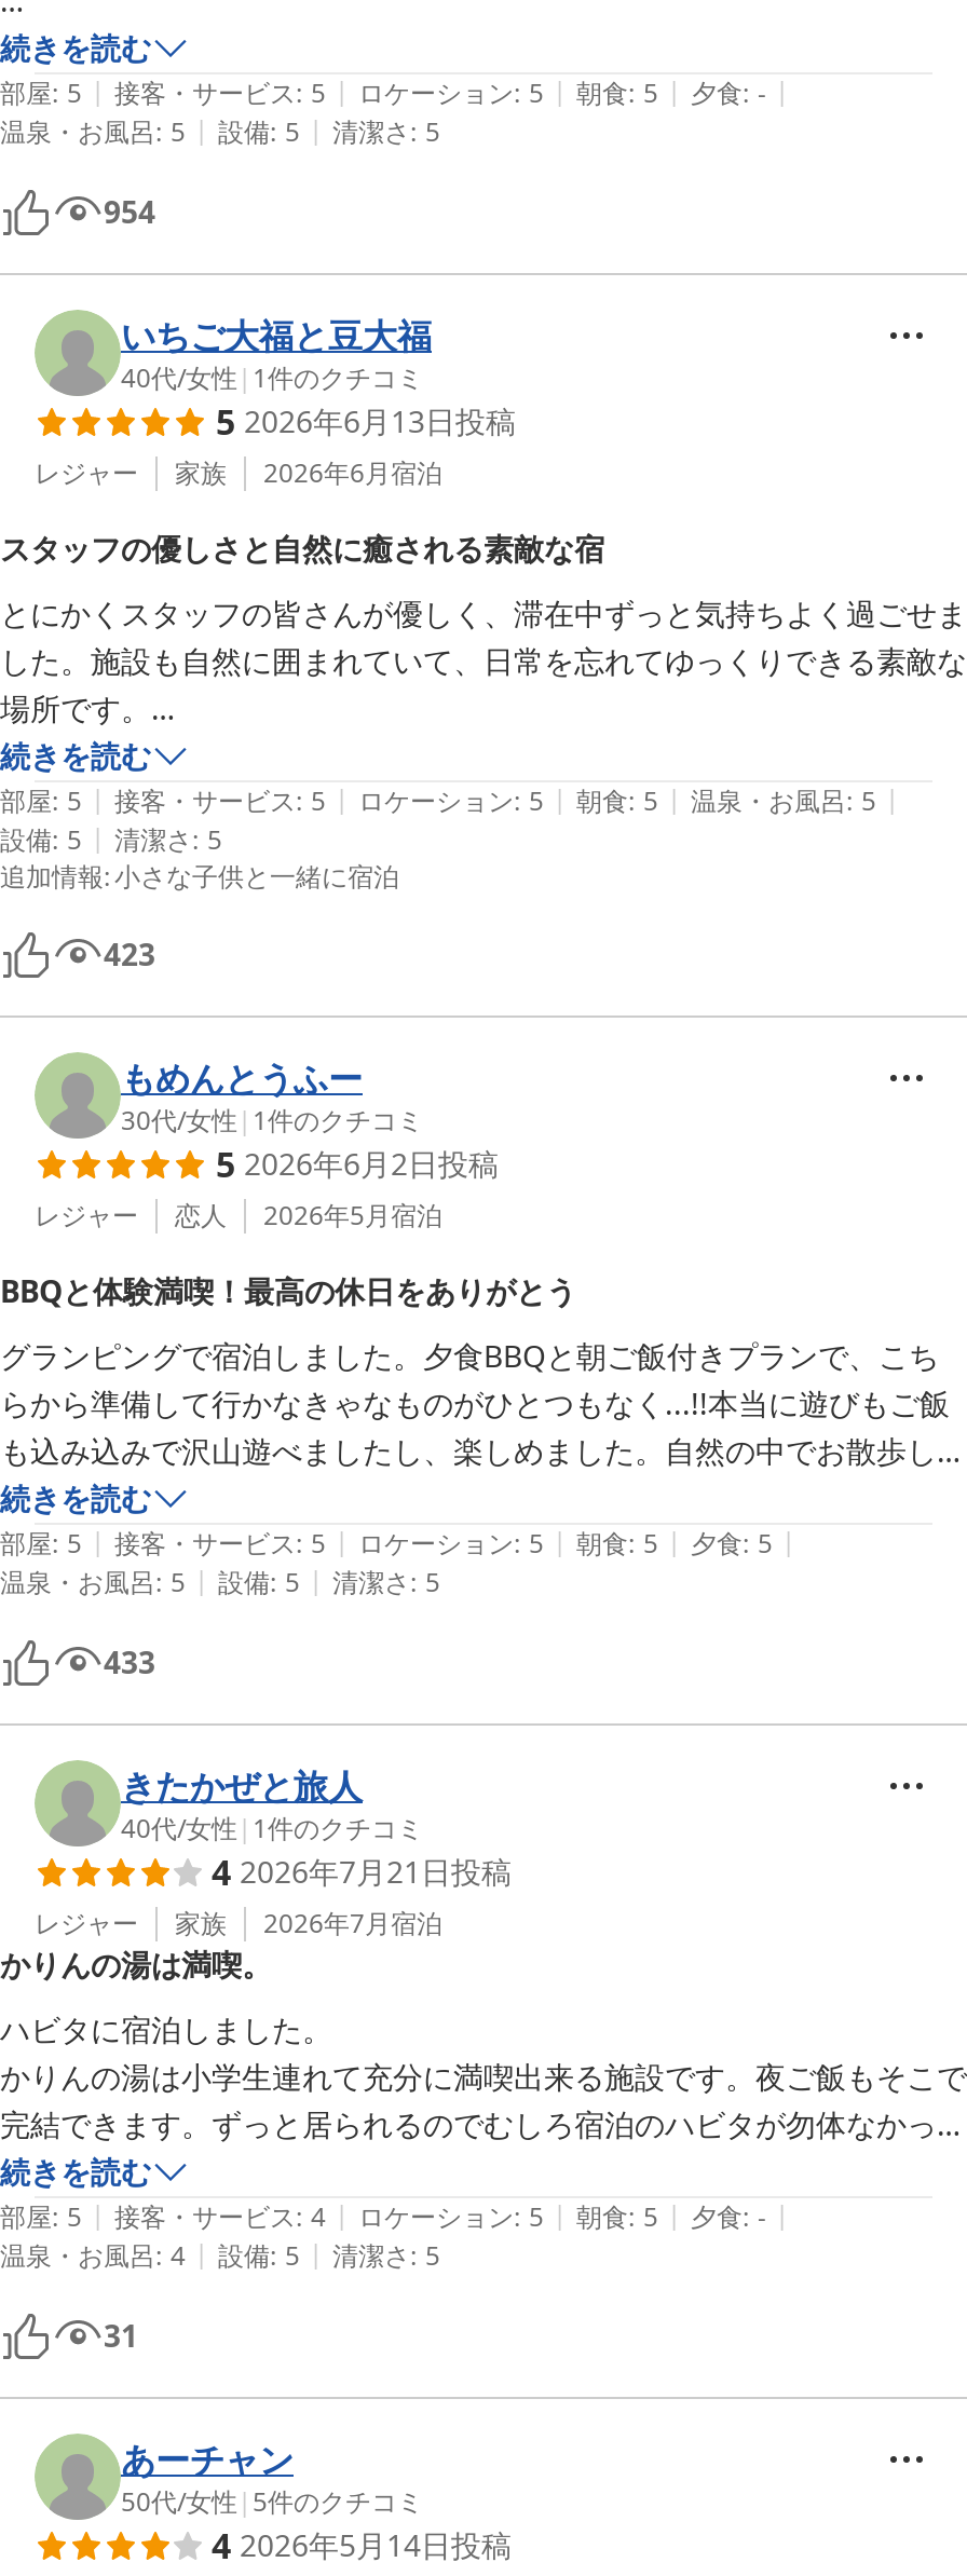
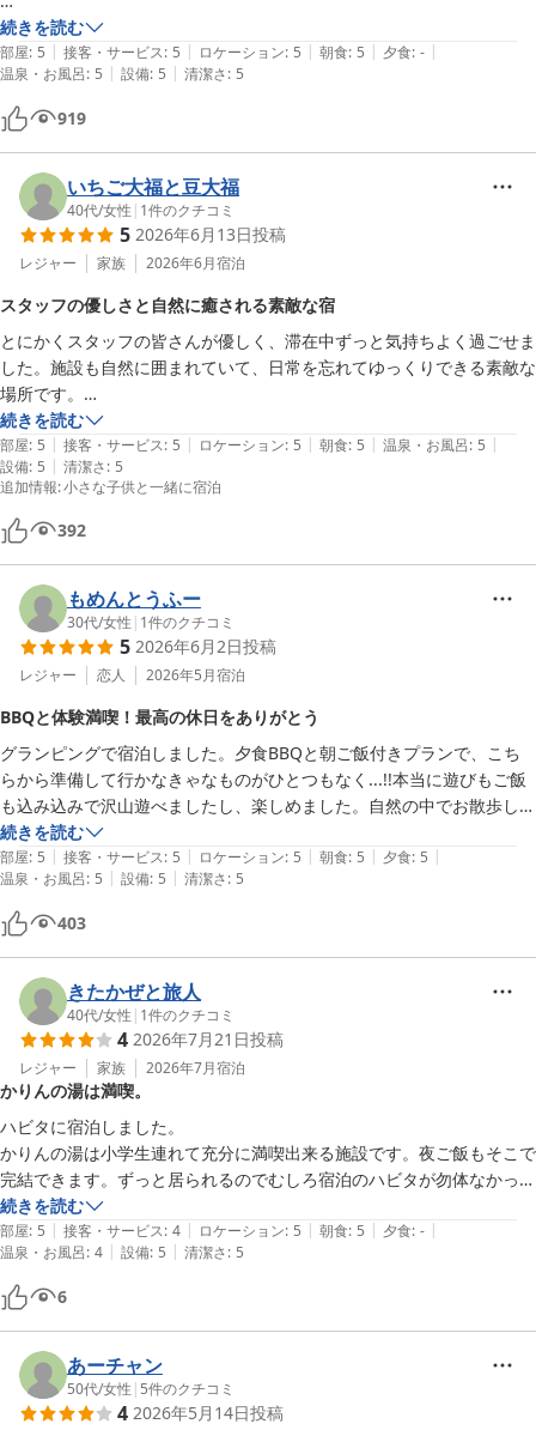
[104,191,155,232] 954 -> [57,107,86,129] 919
[104,933,155,974] 423 -> [57,519,86,541] 392
[104,1641,155,1682] 433 -> [57,911,86,934] 403
[104,2315,138,2356] 31 -> [57,1285,67,1308] 6

